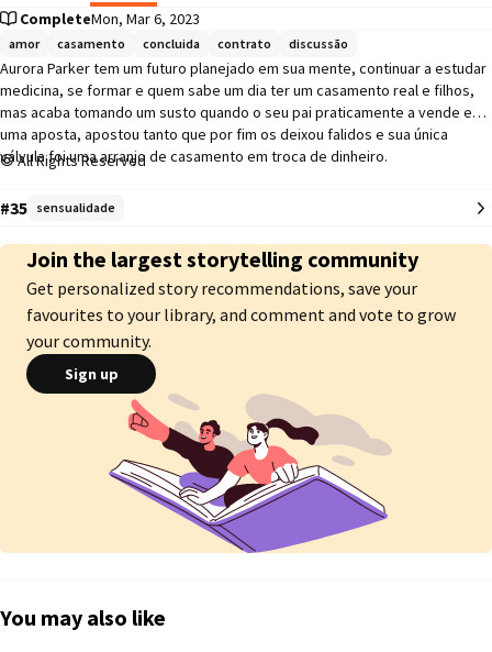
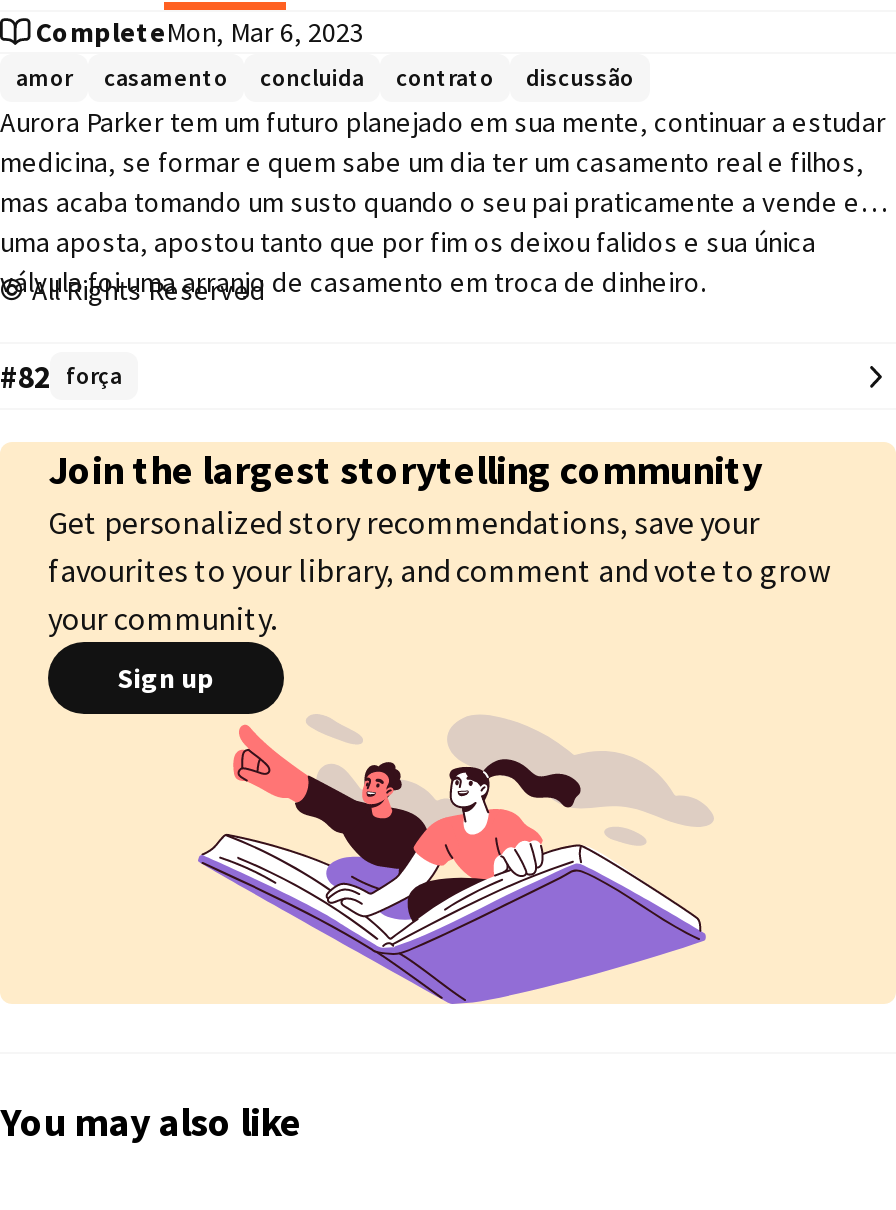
[0,197,115,219] #35 sensualidade -> [0,356,122,396] #82 força

